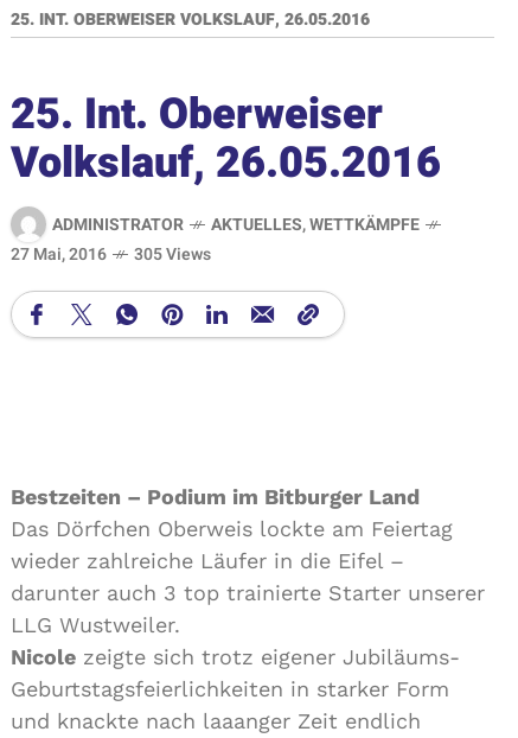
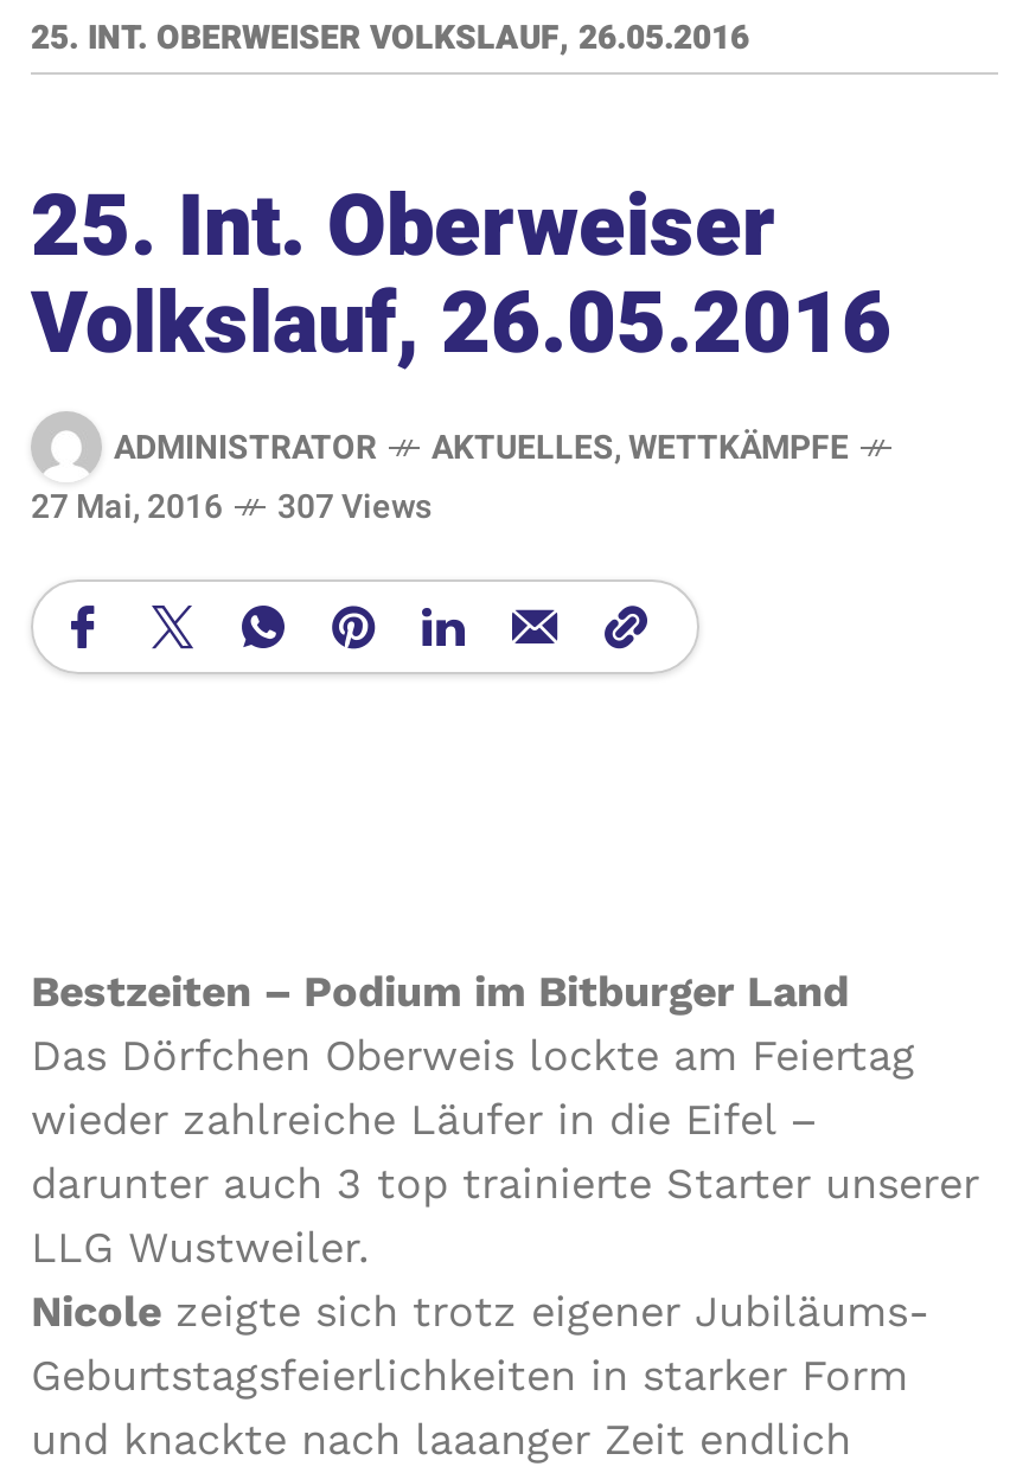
[11,242,211,267] 27 Mai, 2016 305 Views -> [31,482,432,532] 27 Mai, 2016 307 Views

